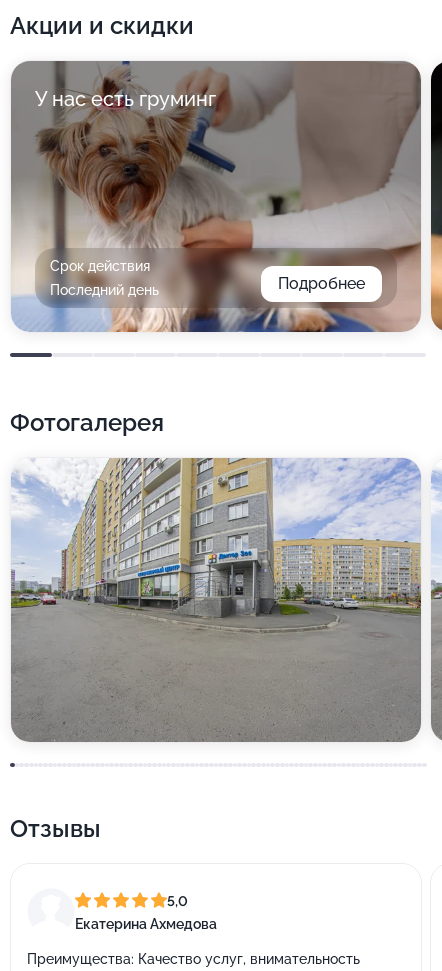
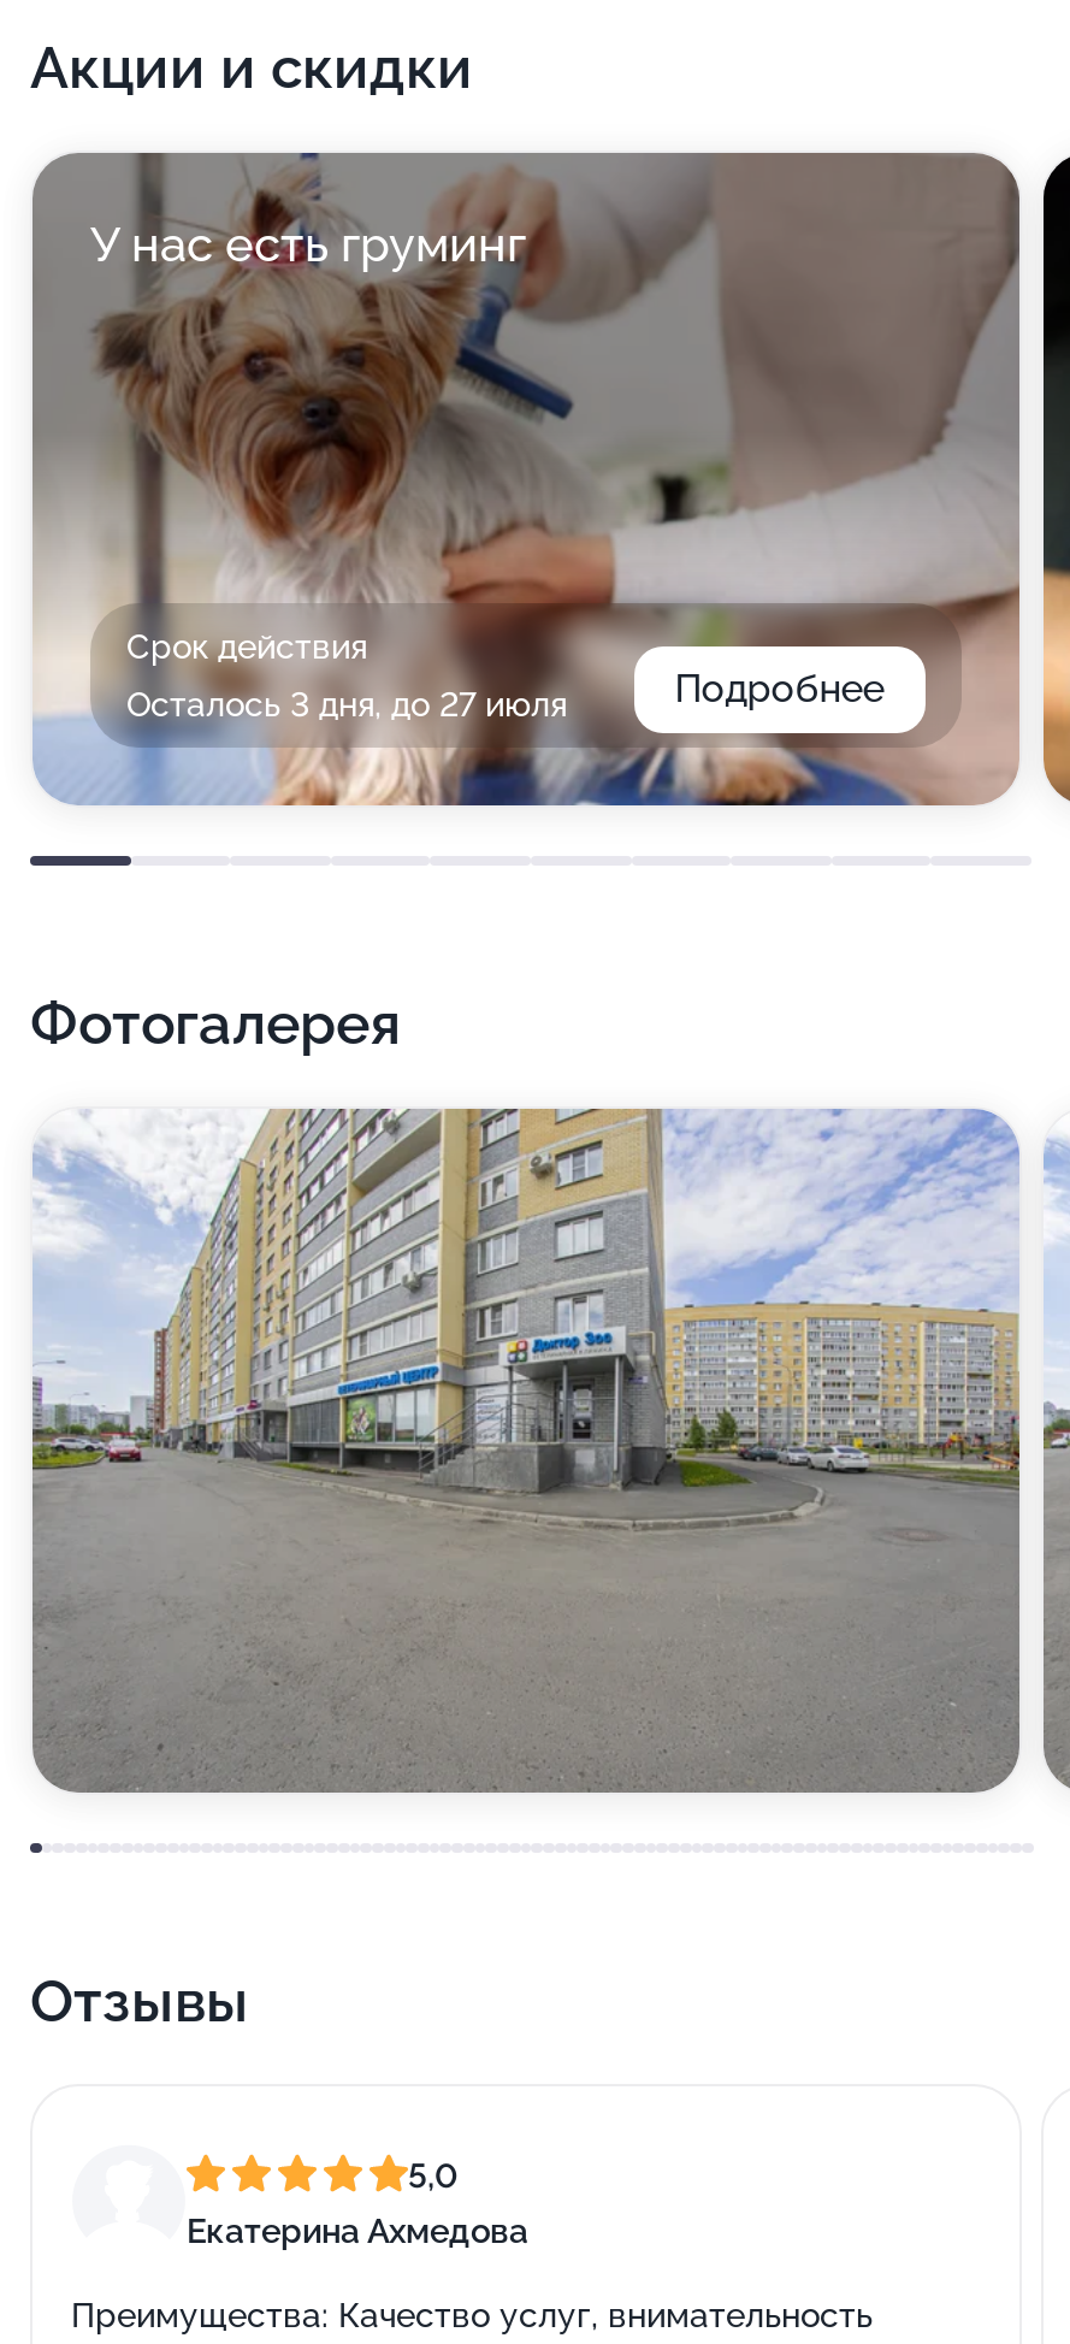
[50,282,159,298] Последний день -> [126,685,567,724] Осталось 3 дня, до 27 июля

